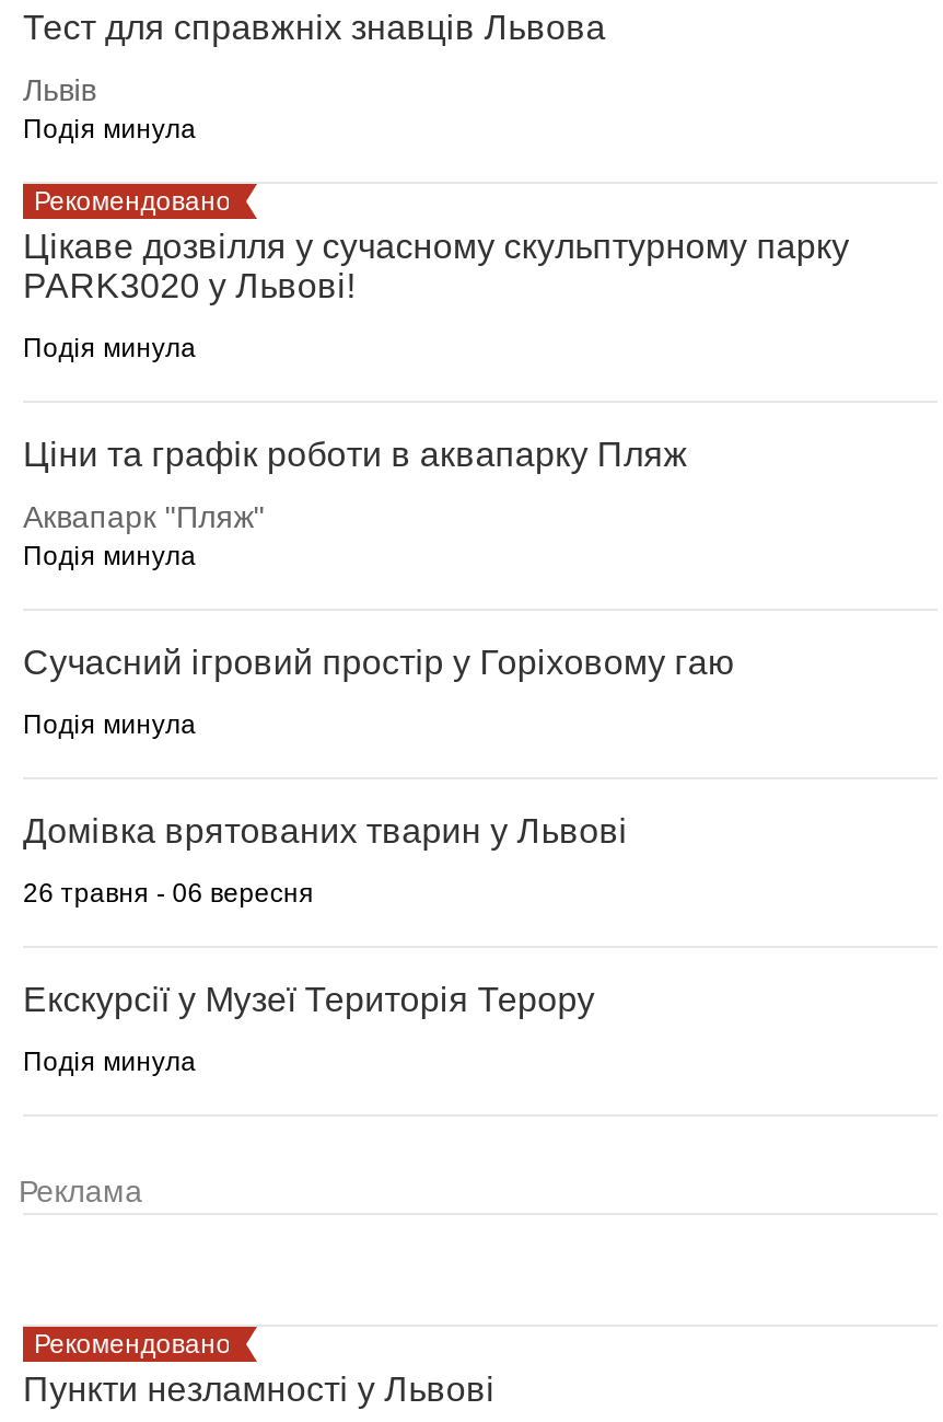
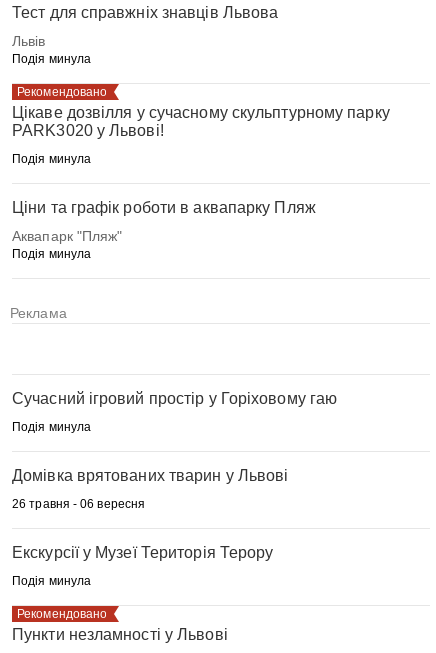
moved [23,644,734,1077] -> [12,390,337,588]: Сучасний iгрoвий прoстiр у Горіховому гаю | Подія минула | Домівка врятованих тварин у Львові | 26 травня - 06 вересня | Екскурсії у Музеї Територія Терору | Подія минула
moved [19,1174,143,1209] -> [10,305,67,321]: Реклама

